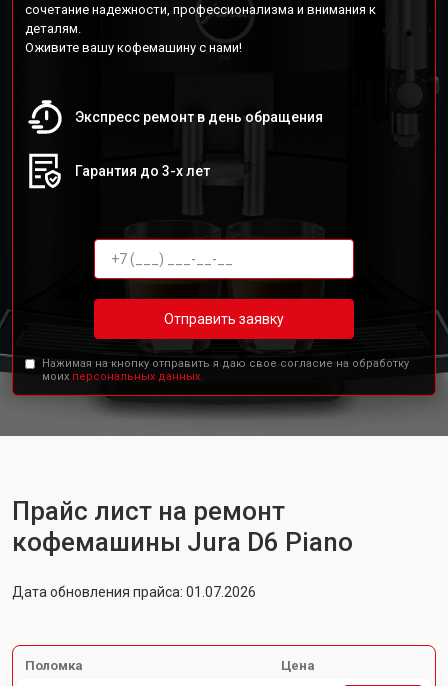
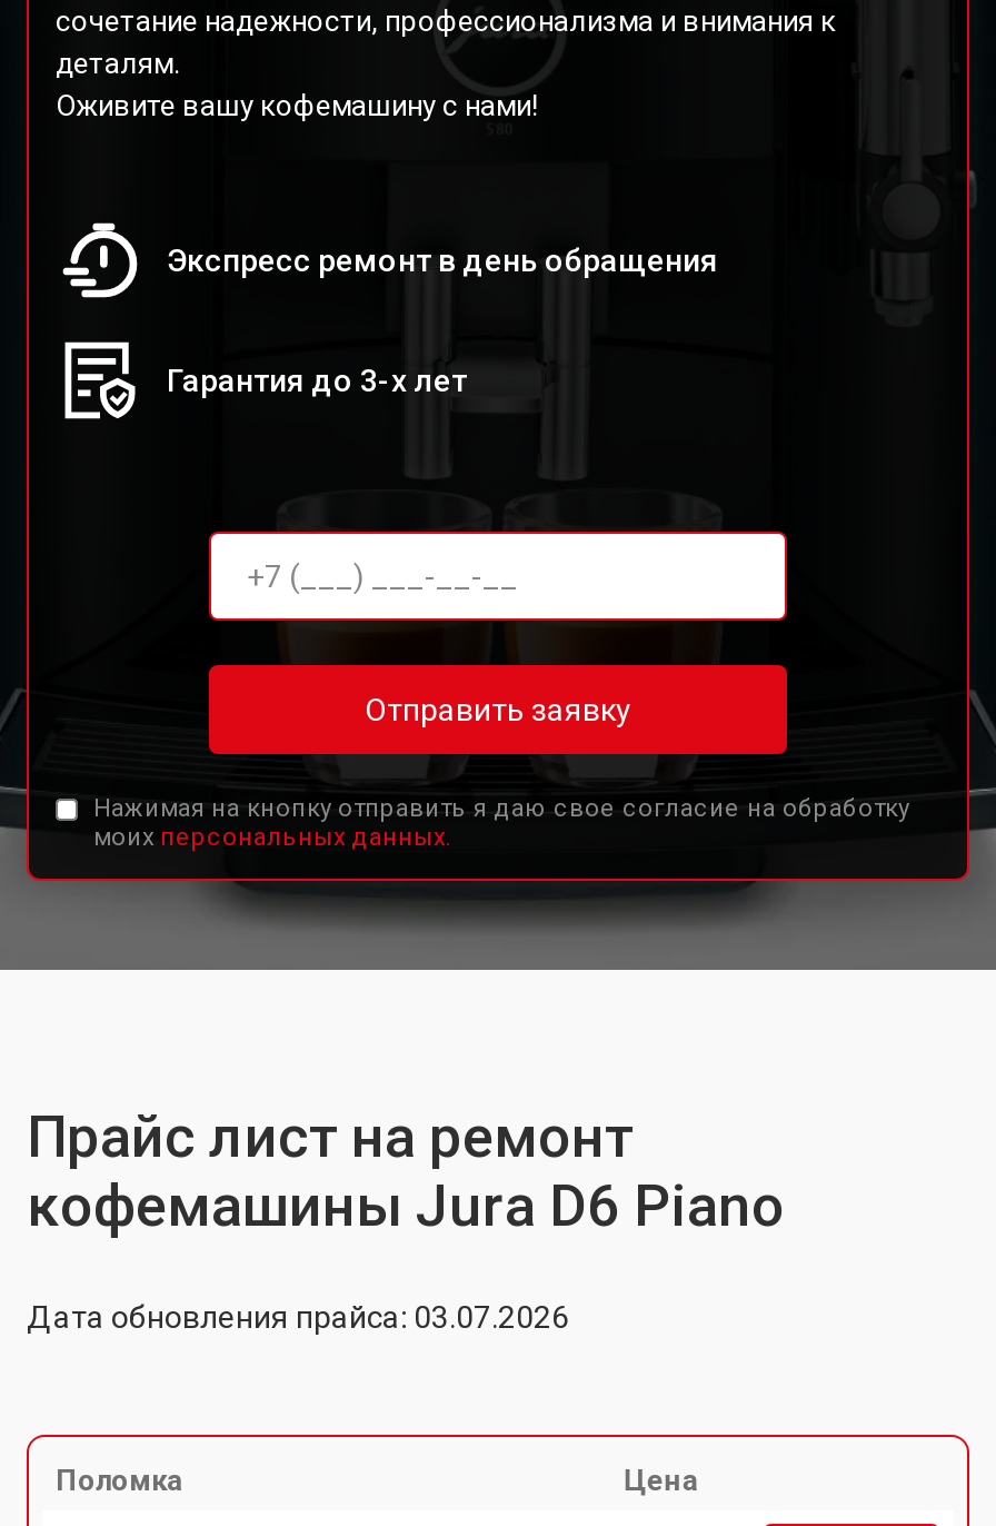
[12,584,256,600] Дата обновления прайса: 01.07.2026 -> [27,1299,569,1335] Дата обновления прайса: 03.07.2026

